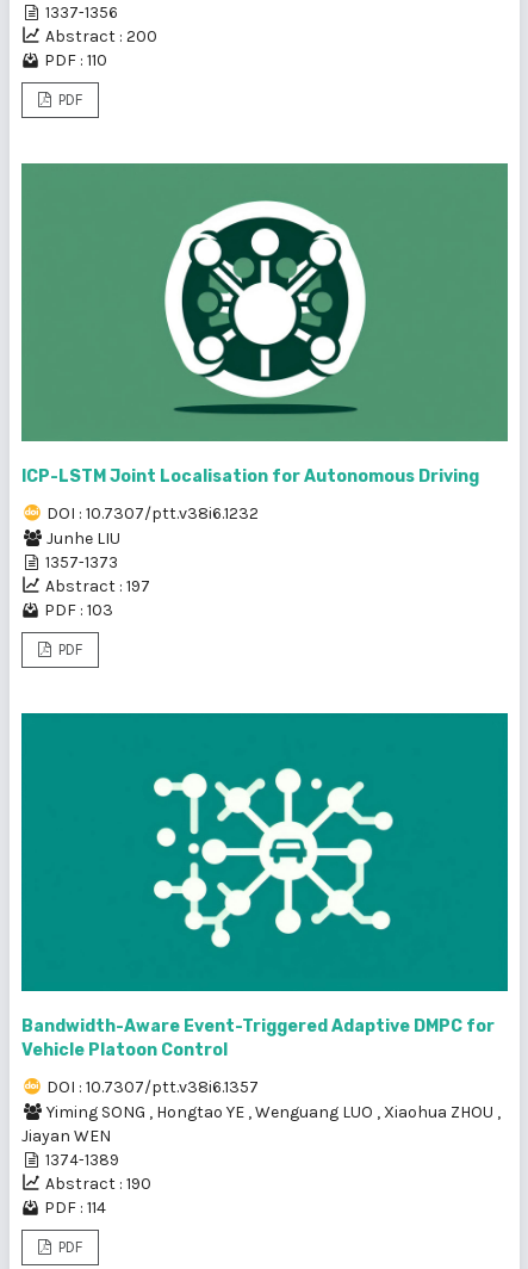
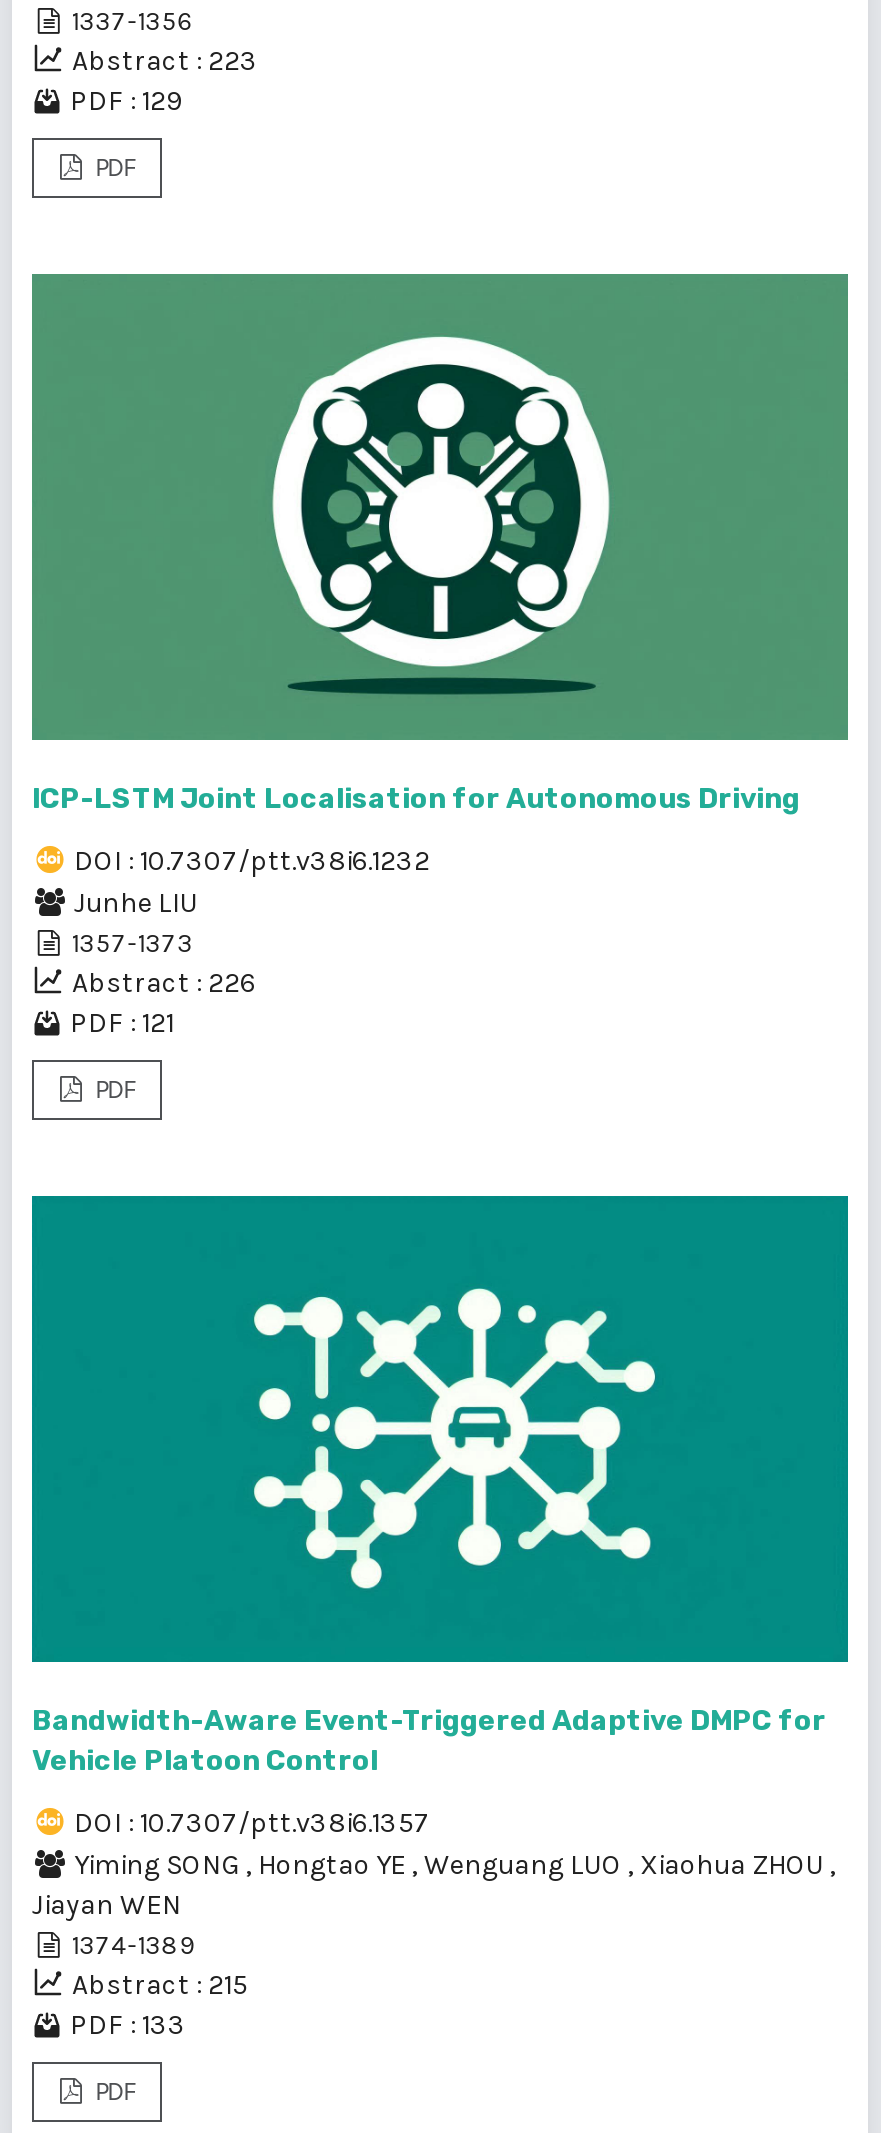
[45,26,157,46] Abstract : 200 -> [72,43,258,77] Abstract : 223
[44,49,107,70] PDF : 110 -> [70,83,182,117] PDF : 129
[45,576,150,596] Abstract : 197 -> [72,965,256,999] Abstract : 226
[44,599,113,620] PDF : 103 -> [70,1005,174,1039] PDF : 121
[45,1173,151,1194] Abstract : 190 -> [72,1968,248,2002] Abstract : 215
[44,1197,106,1217] PDF : 114 -> [70,2008,186,2042] PDF : 133

